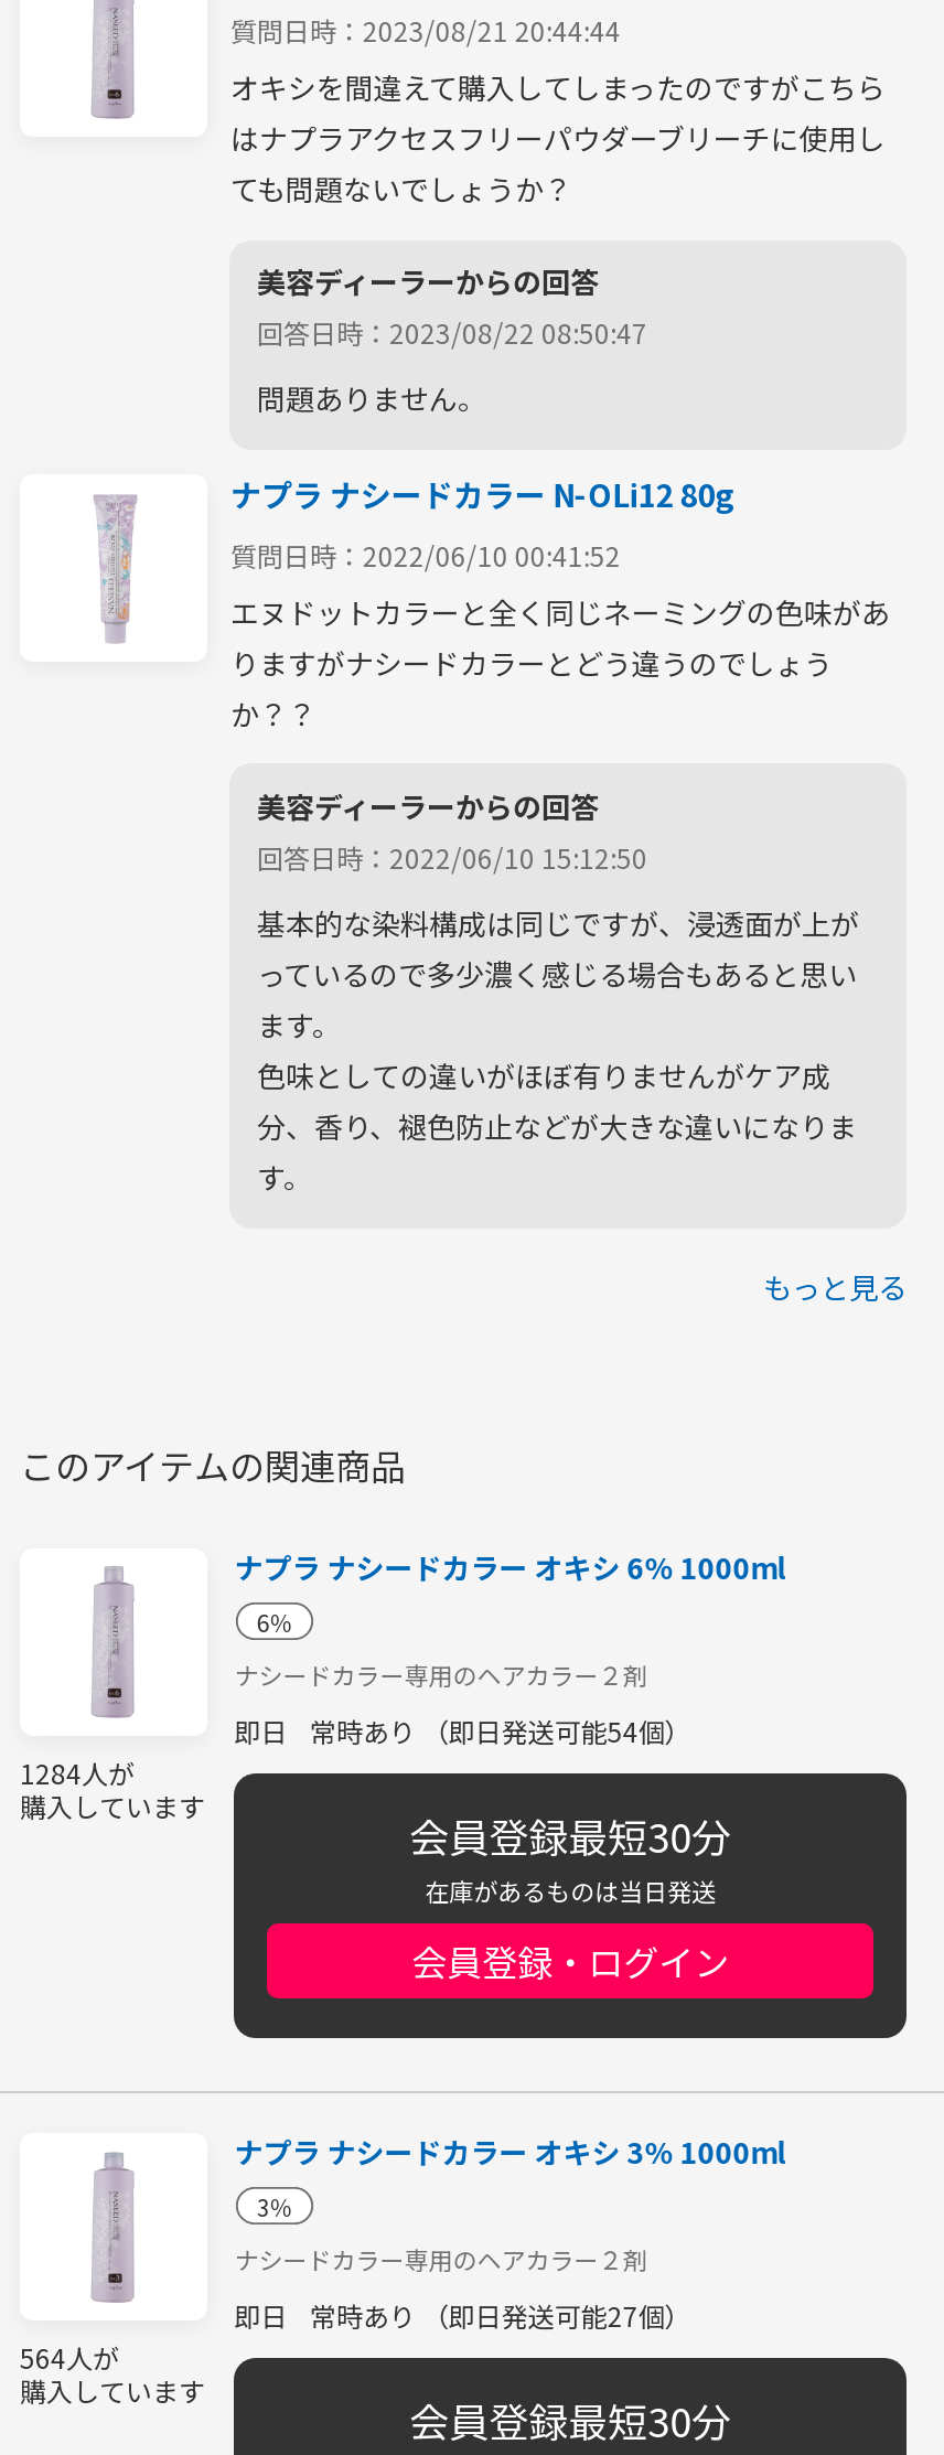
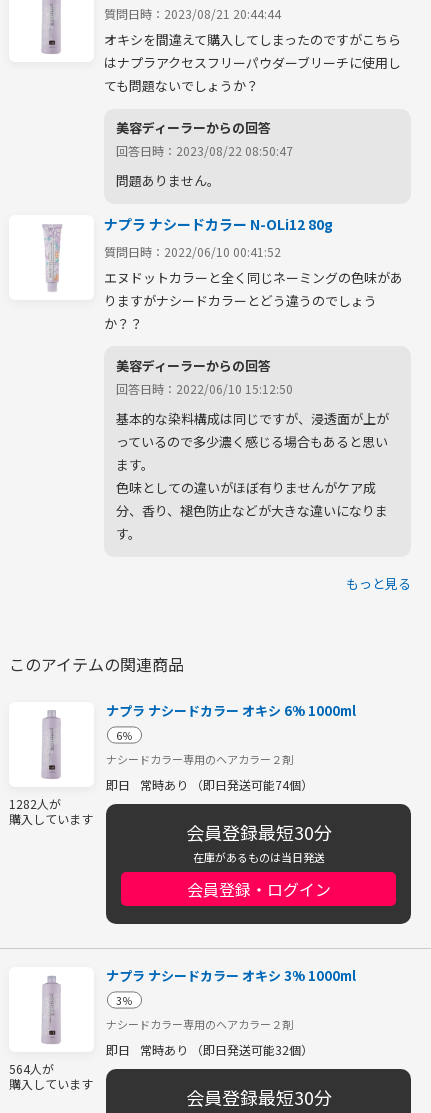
[234,1712,691,1749] 即日 常時あり （即日発送可能54個） -> [106,776,313,793] 即日 常時あり （即日発送可能74個）
[20,1754,135,1792] 1284人が -> [9,795,61,812] 1282人が
[234,2297,691,2334] 即日 常時あり （即日発送可能27個） -> [106,1041,313,1058] 即日 常時あり （即日発送可能32個）

